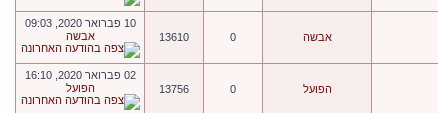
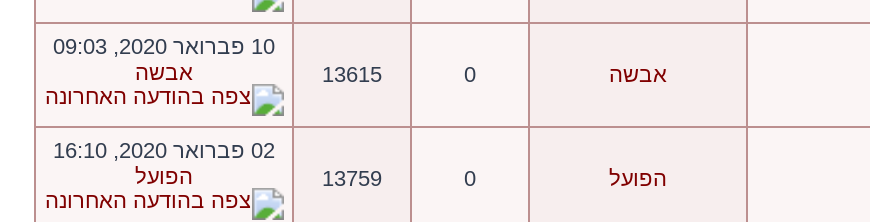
[159,31,189,43] 13610 -> [322,62,382,86] 13615
[159,83,189,95] 13756 -> [322,166,382,190] 13759

